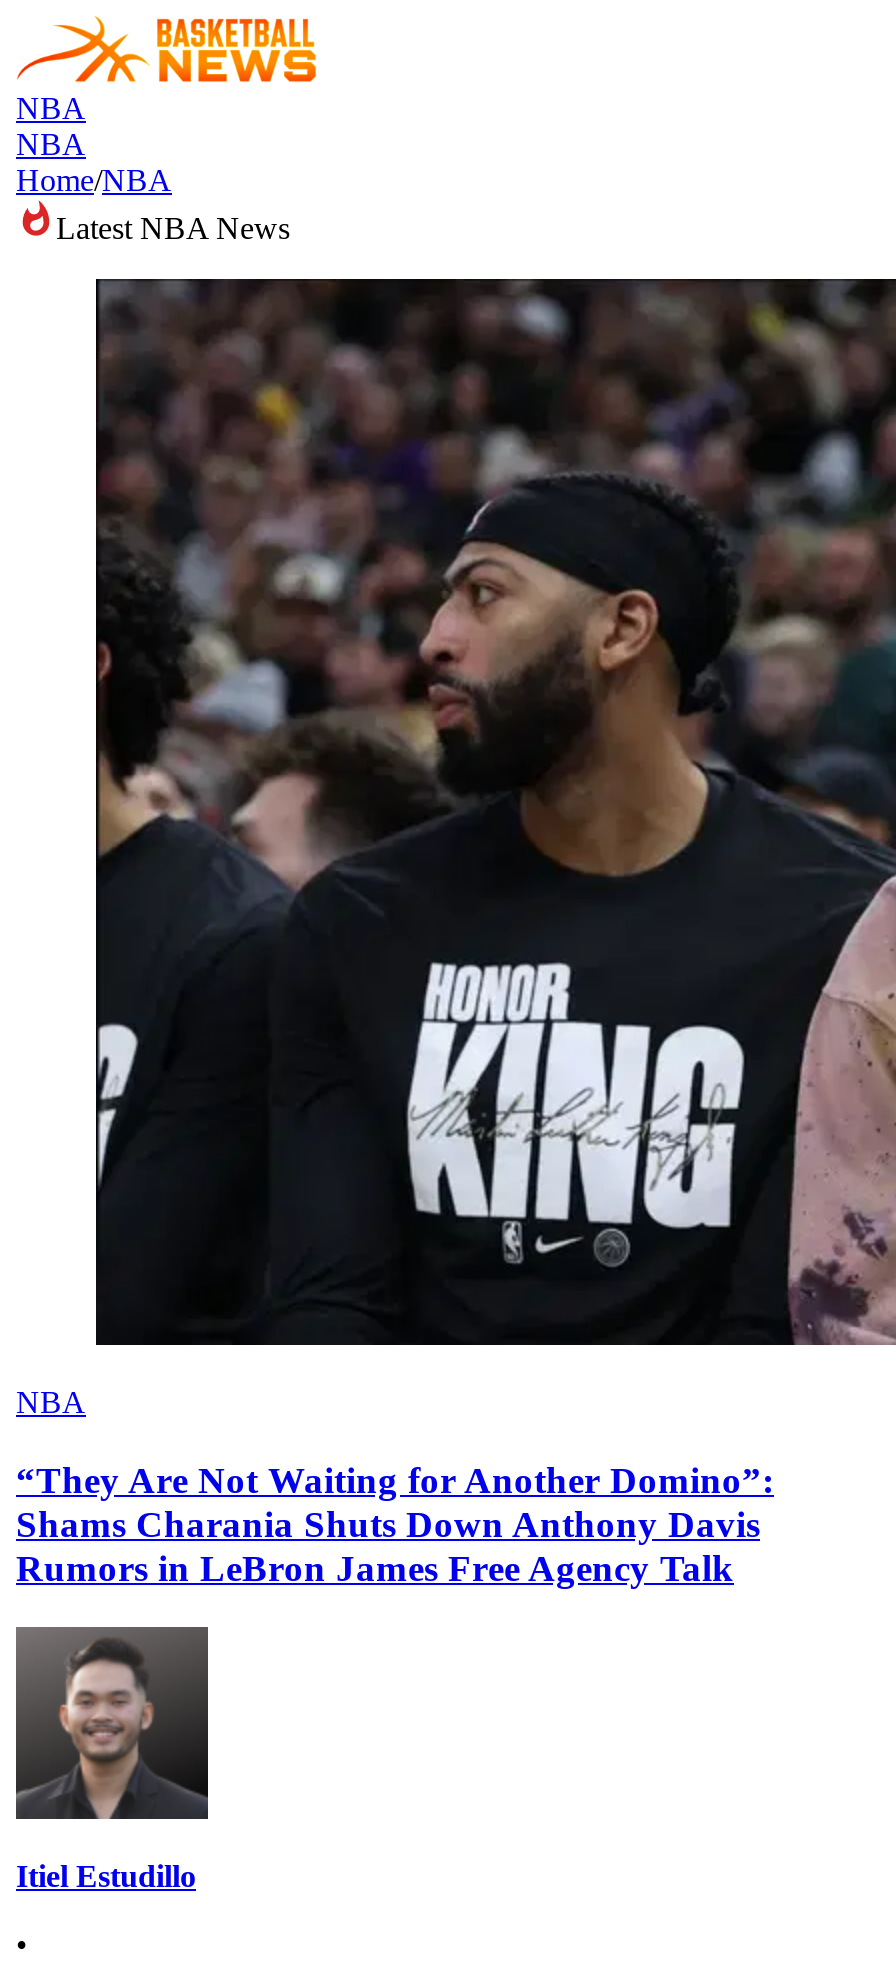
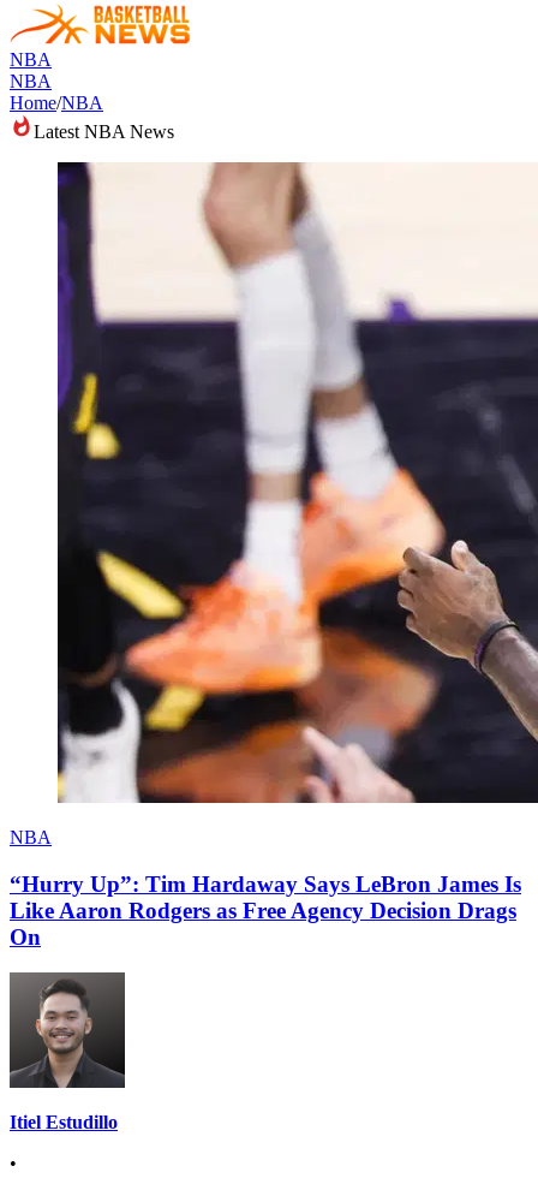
[94,277,890,1347] [image] -> [56,162,534,804] [image]
[16,1458,774,1588] “They Are Not Waiting for Another Domino”: | Shams Charania Shuts Down Anthony Davis | Rumors in LeBron James Free Agency Talk -> [10,871,521,949] “Hurry Up”: Tim Hardaway Says LeBron James Is | Like Aaron Rodgers as Free Agency Decision Drags | On

